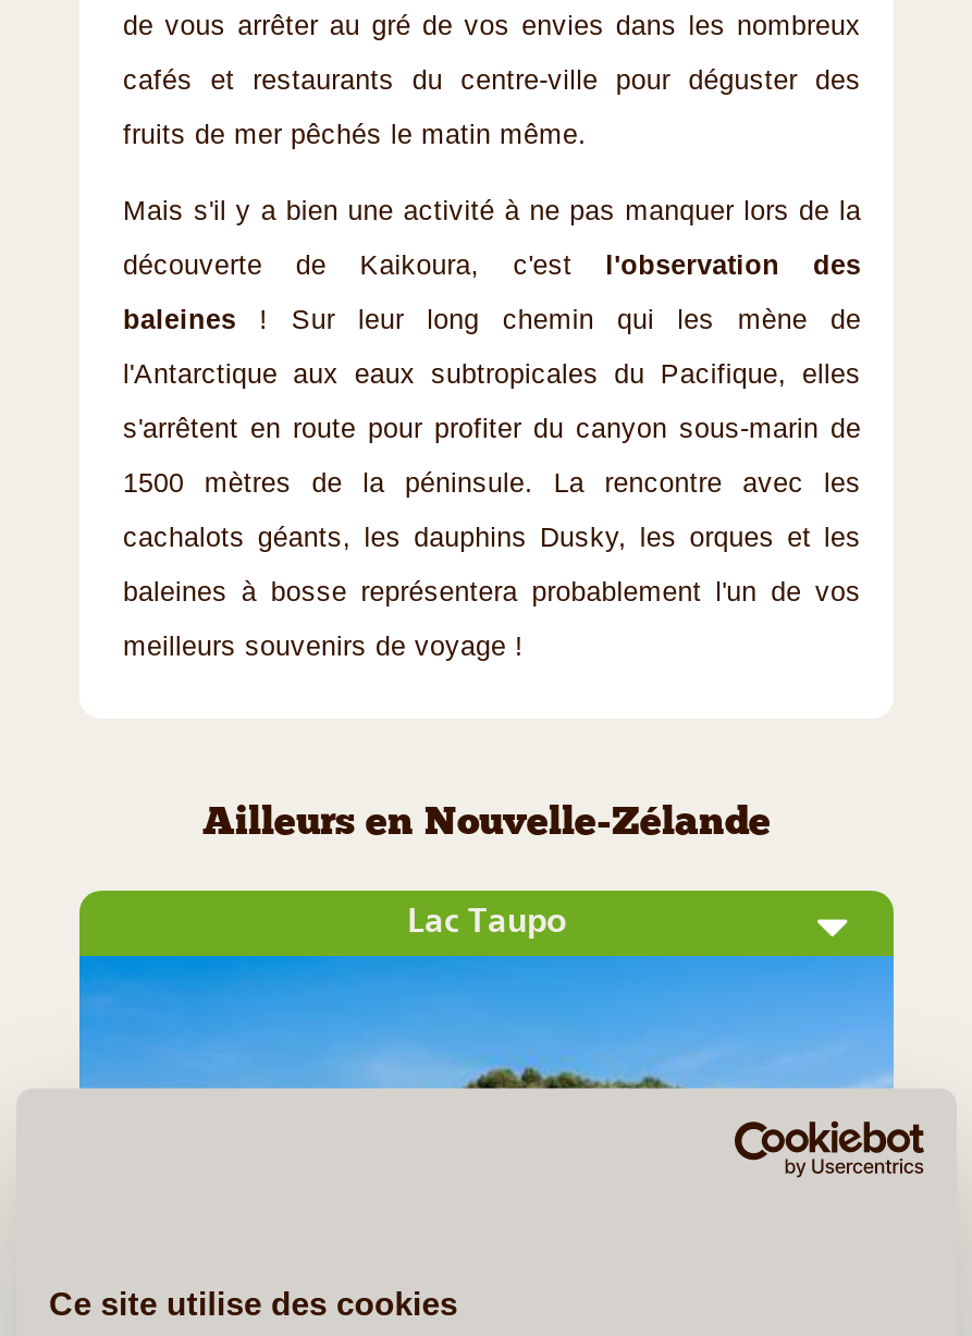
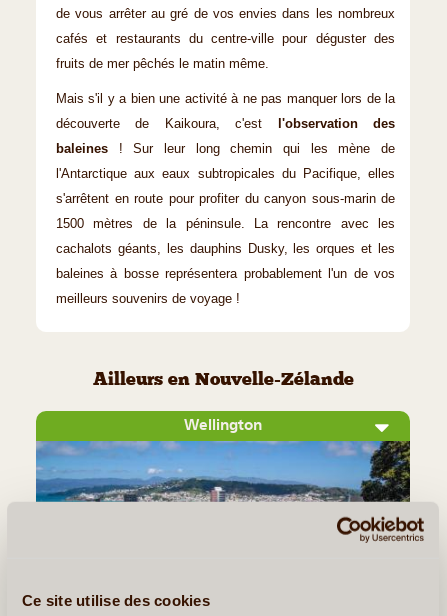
[407,899,566,938] Lac Taupo -> [184,415,262,433] Wellington
[77,954,896,1091] [image] -> [35,440,411,503] [image]

